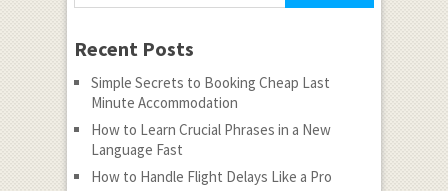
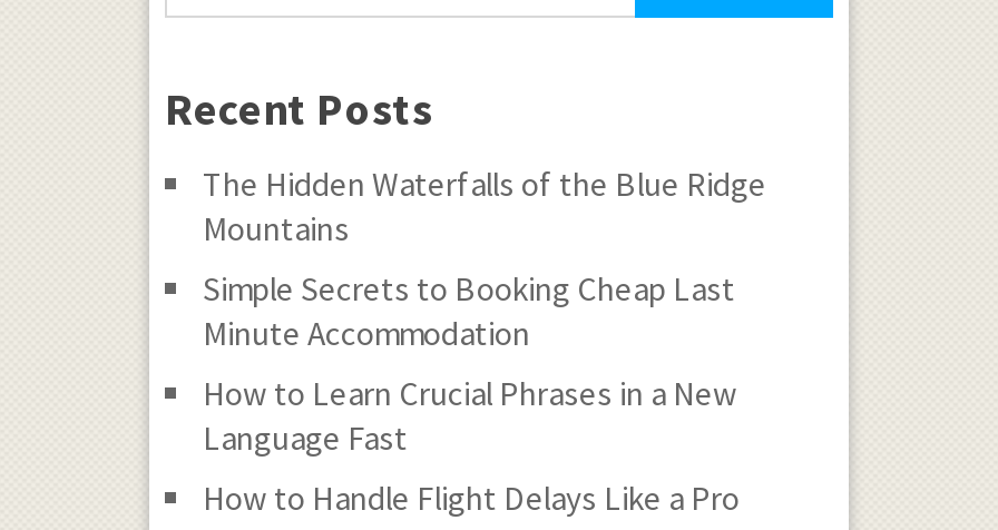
none -> [203,162,766,249] The Hidden Waterfalls of the Blue Ridge | Mountains

